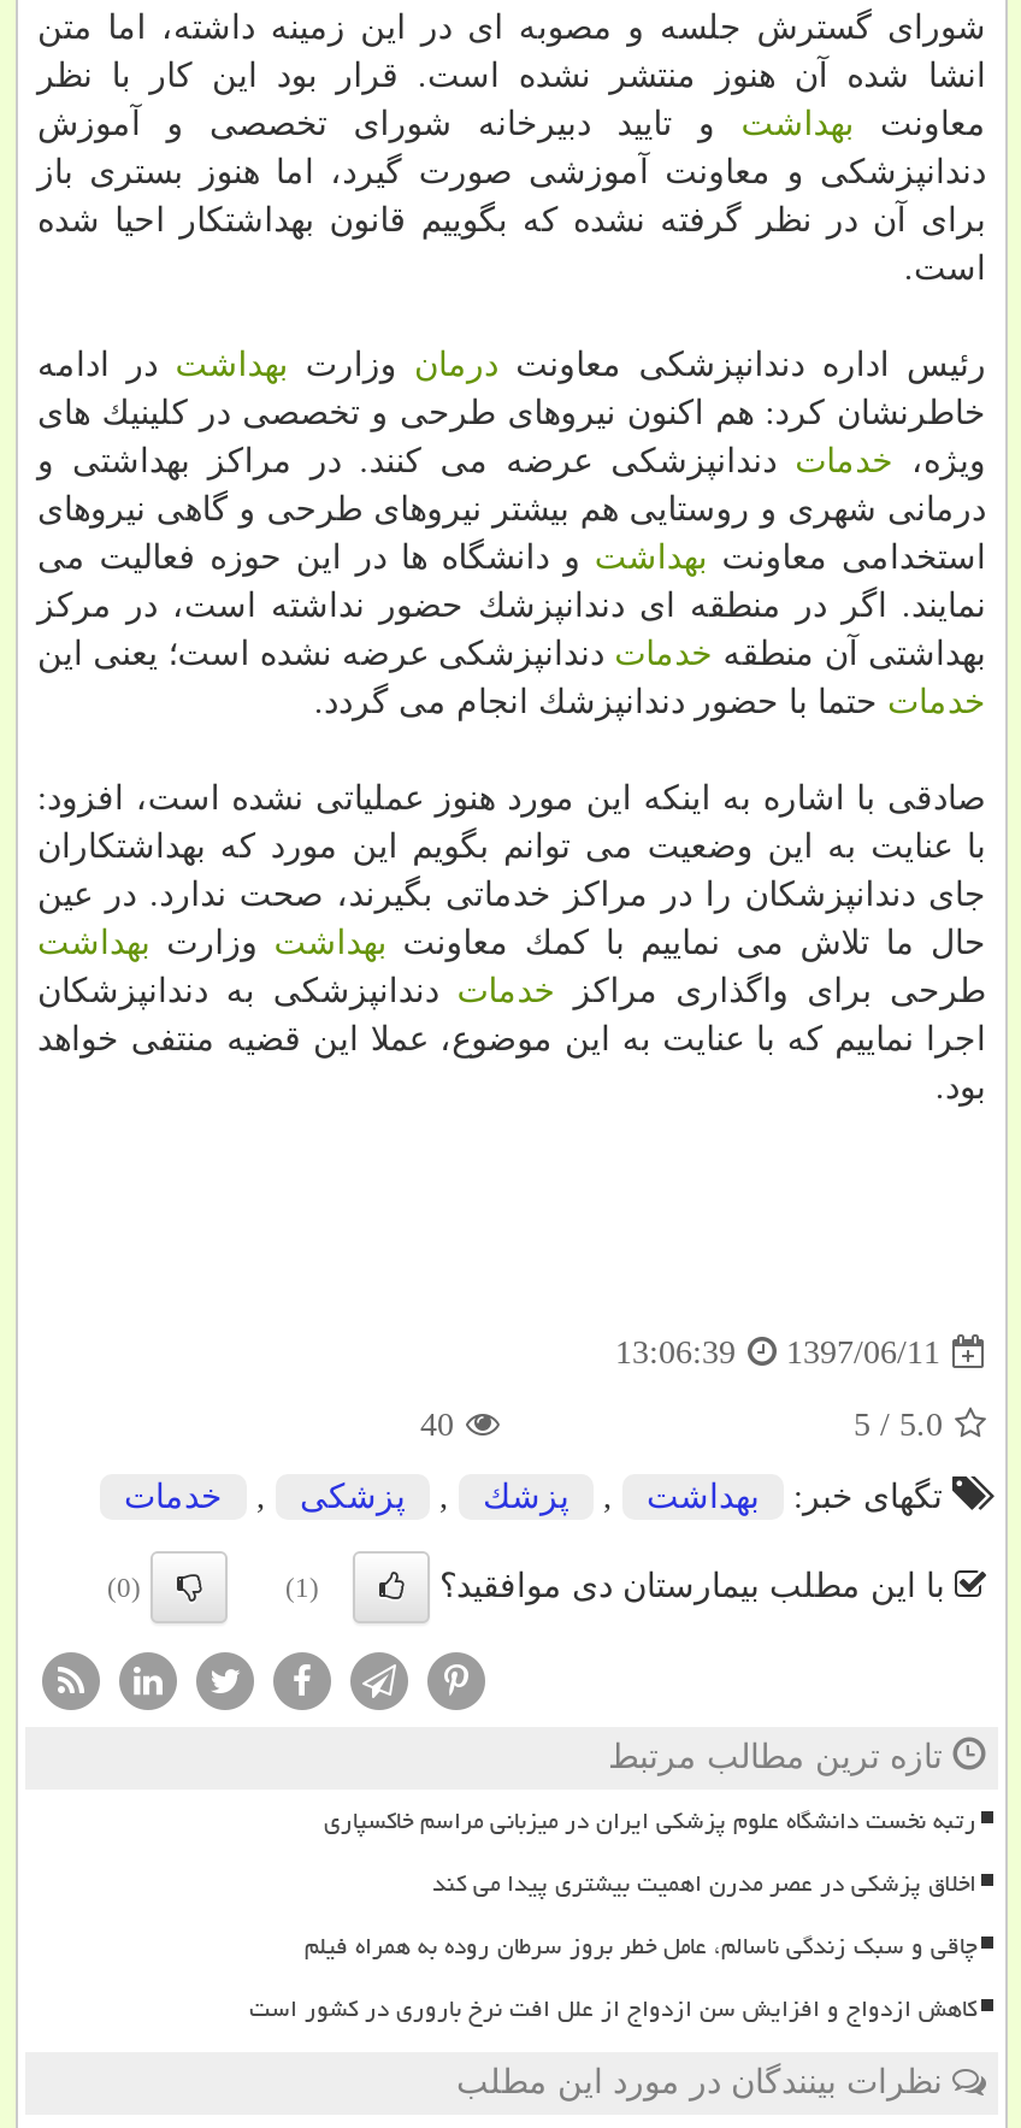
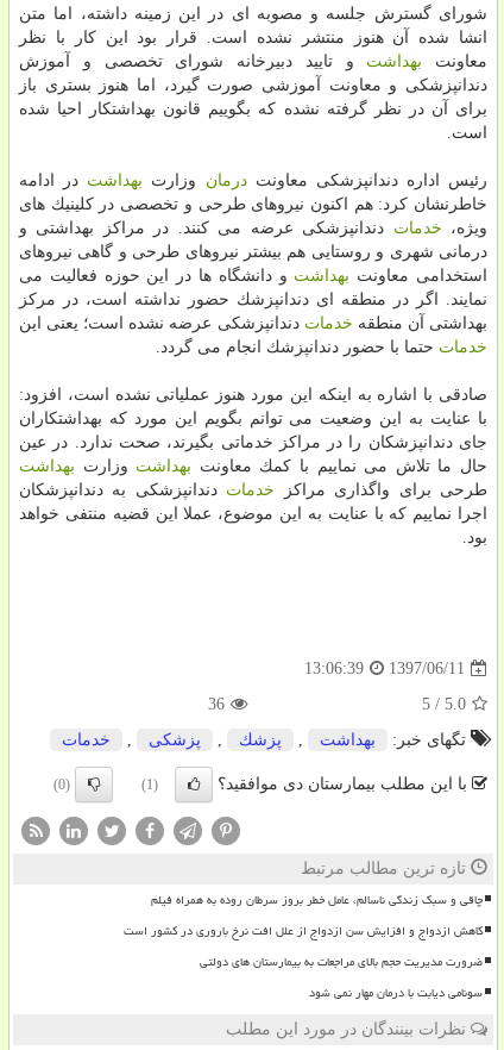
[420,1407,454,1443] 40 -> [208,696,225,713] 36
[324,1798,976,1908] رتبه نخست دانشگاه علوم پزشکی ایران در میزبانی مراسم خاکسپاری | اخلاق پزشکی در عصر مدرن اهمیت بیشتری پیدا می کند -> none
moved [249,1923,976,2034] -> [124,888,483,943]: چاقی و سبک زندگی ناسالم، عامل خطر بروز سرطان روده به همراه فیلم | کاهش ازدواج و افزایش سن ازدواج از علل افت نرخ باروری در کشور است
none -> [200,950,483,1005] ضرورت مدیریت حجم بالای مراجعات به بیمارستان های دولتی | سونامی دیابت با درمان مهار نمی شود

